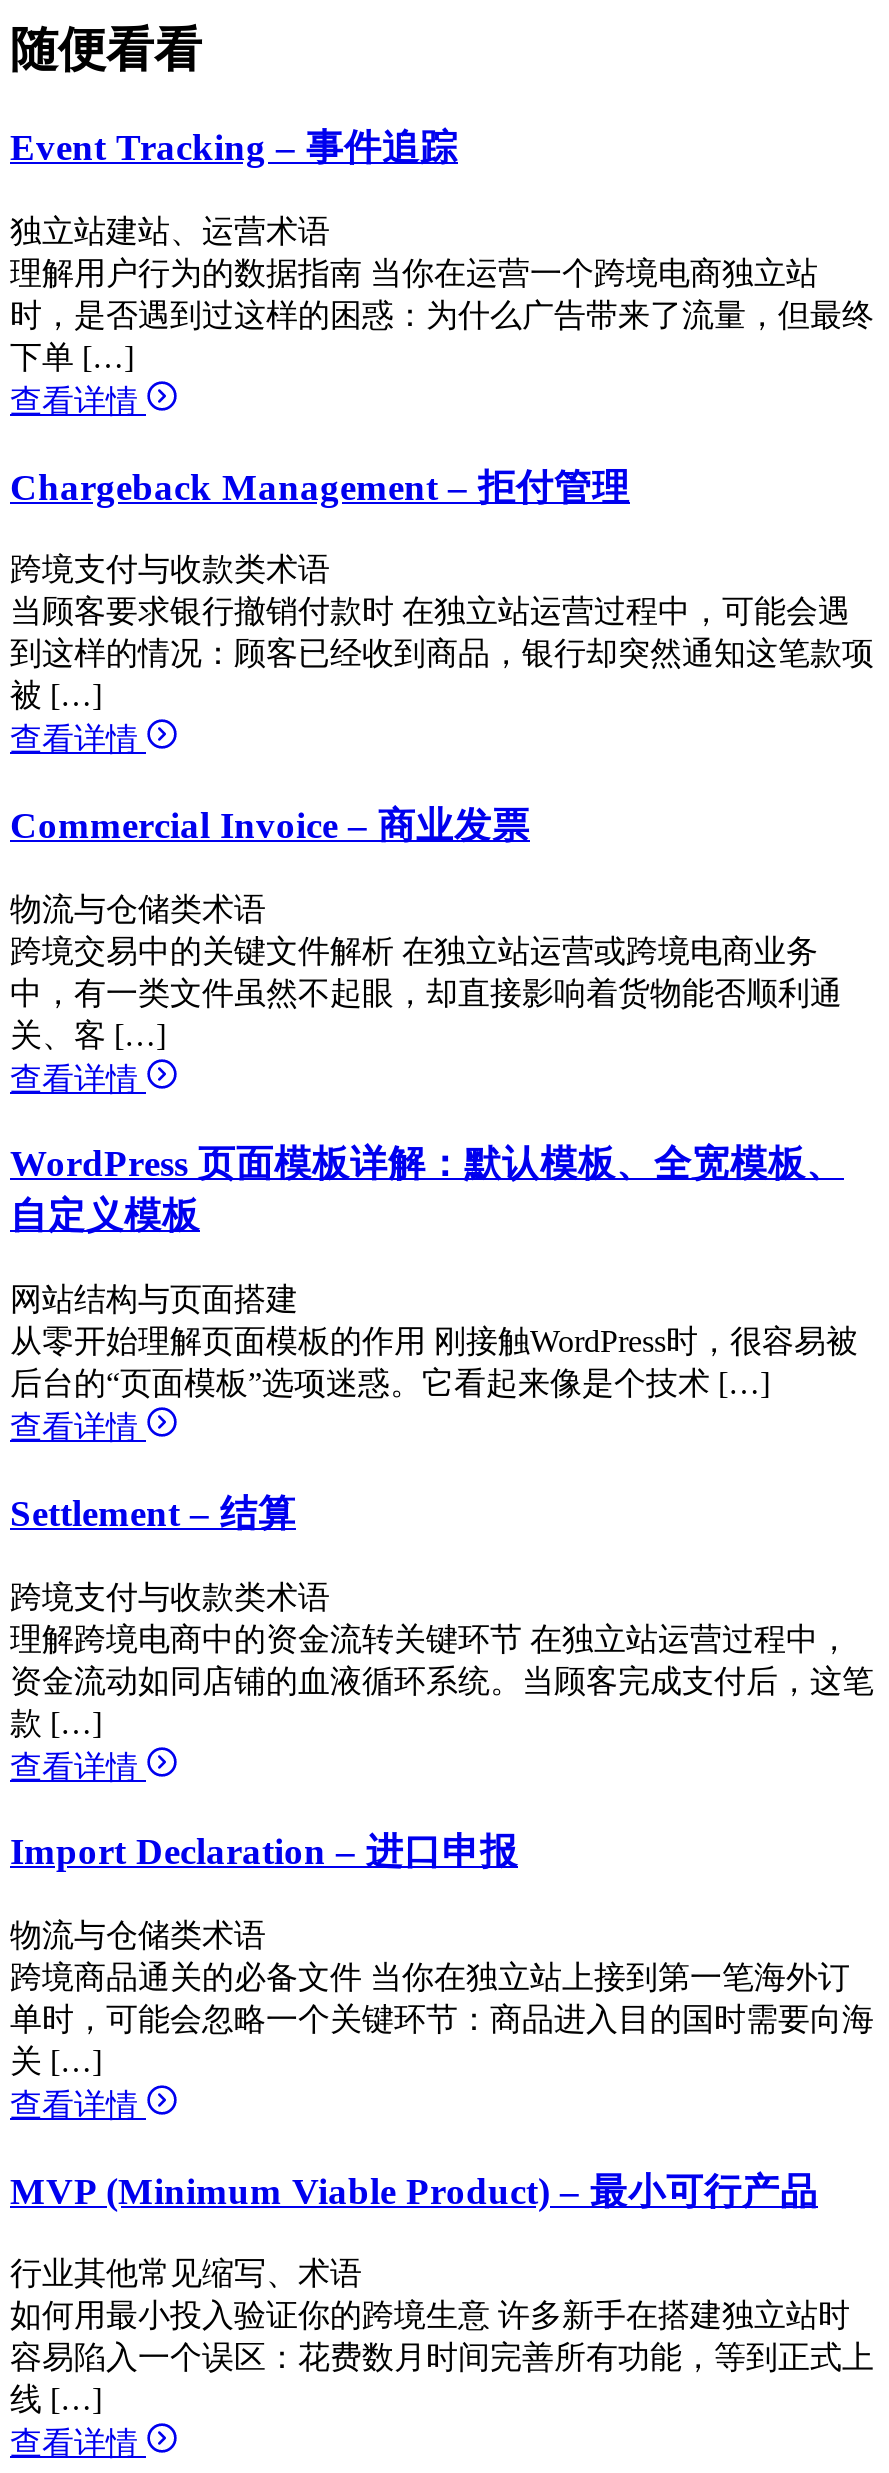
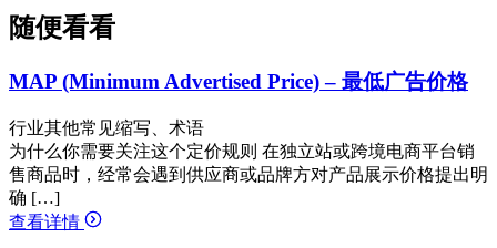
[10,126,874,2212] Event Tracking – 事件追踪 | 独立站建站、运营术语 | 理解用户行为的数据指南 当你在运营一个跨境电商独立站 | 时，是否遇到过这样的困惑：为什么广告带来了流量，但最终 | 下单 […] | 查看详情 | Chargeback Management – 拒付管理 | 跨境支付与收款类术语 | 当顾客要求银行撤销付款时 在独立站运营过程中，可能会遇 | 到这样的情况：顾客已经收到商品，银行却突然通知这笔款项 | 被 […] | 查看详情 | Commercial Invoice – 商业发票 | 物流与仓储类术语 | 跨境交易中的关键文件解析 在独立站运营或跨境电商业务 | 中，有一类文件虽然不起眼，却直接影响着货物能否顺利通 | 关、客 […] | 查看详情 | WordPress 页面模板详解：默认模板、全宽模板、 | 自定义模板 | 网站结构与页面搭建 | 从零开始理解页面模板的作用 刚接触WordPress时，很容易被 | 后台的“页面模板”选项迷惑。它看起来像是个技术 […] | 查看详情 | Settlement – 结算 | 跨境支付与收款类术语 | 理解跨境电商中的资金流转关键环节 在独立站运营过程中， | 资金流动如同店铺的血液循环系统。当顾客完成支付后，这笔 | 款 […] | 查看详情 | Import Declaration – 进口申报 | 物流与仓储类术语 | 跨境商品通关的必备文件 当你在独立站上接到第一笔海外订 | 单时，可能会忽略一个关键环节：商品进入目的国时需要向海 | 关 […] | 查看详情 | MVP (Minimum Viable Product) – 最小可行产品 -> [9,70,468,93] MAP (Minimum Advertised Price) – 最低广告价格
[10,2299,874,2417] 如何用最小投入验证你的跨境生意 许多新手在搭建独立站时 | 容易陷入一个误区：花费数月时间完善所有功能，等到正式上 | 线 […] -> [9,141,488,207] 为什么你需要关注这个定价规则 在独立站或跨境电商平台销 | 售商品时，经常会遇到供应商或品牌方对产品展示价格提出明 | 确 […]

